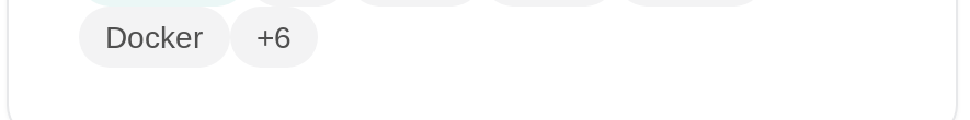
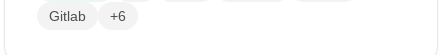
[105,18,204,53] Docker -> [49,8,86,24] Gitlab

